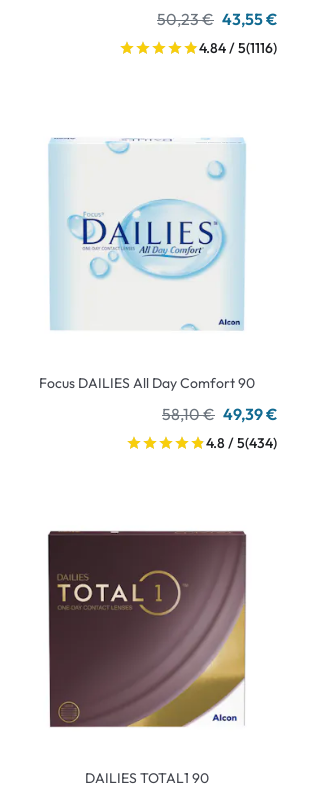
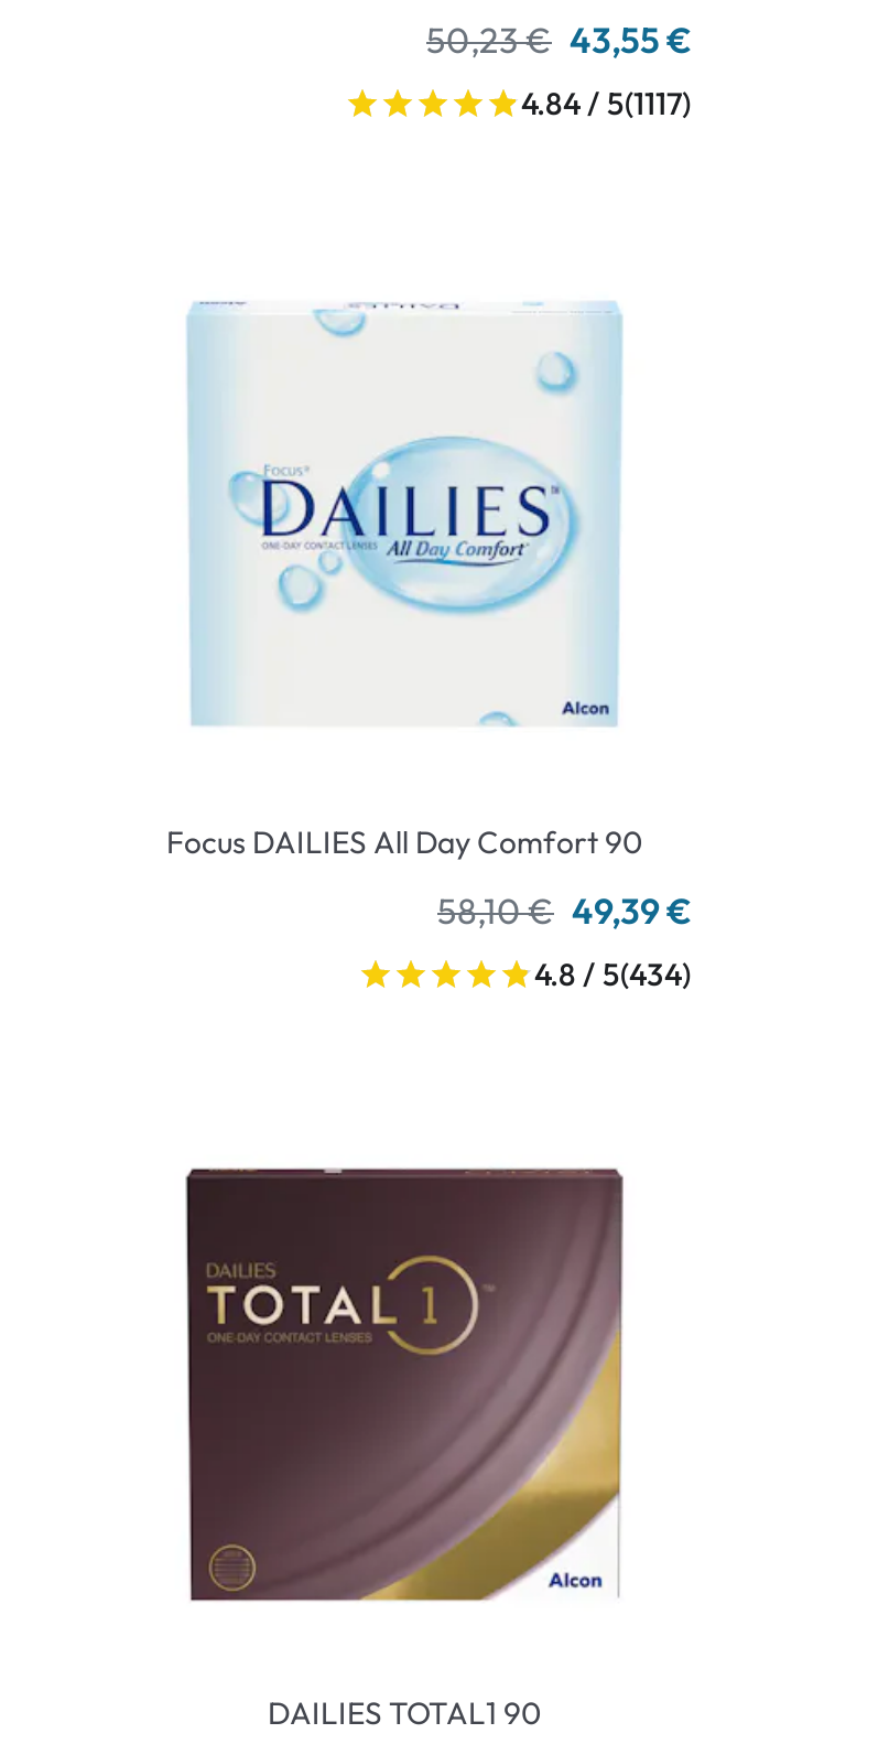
[199,39,277,57] 4.84 / 5(1116) -> [521,84,691,123] 4.84 / 5(1117)

